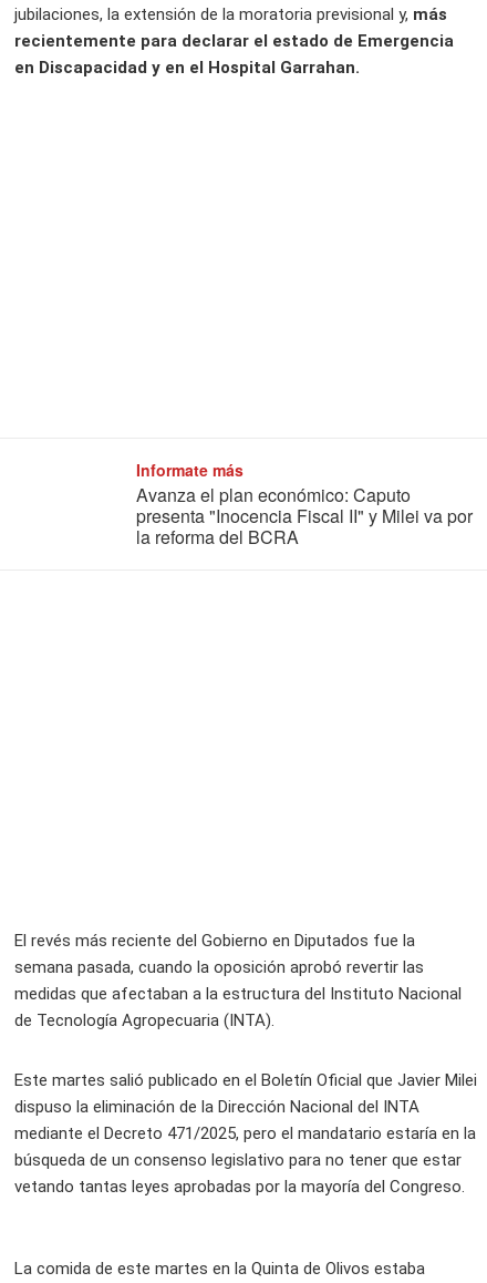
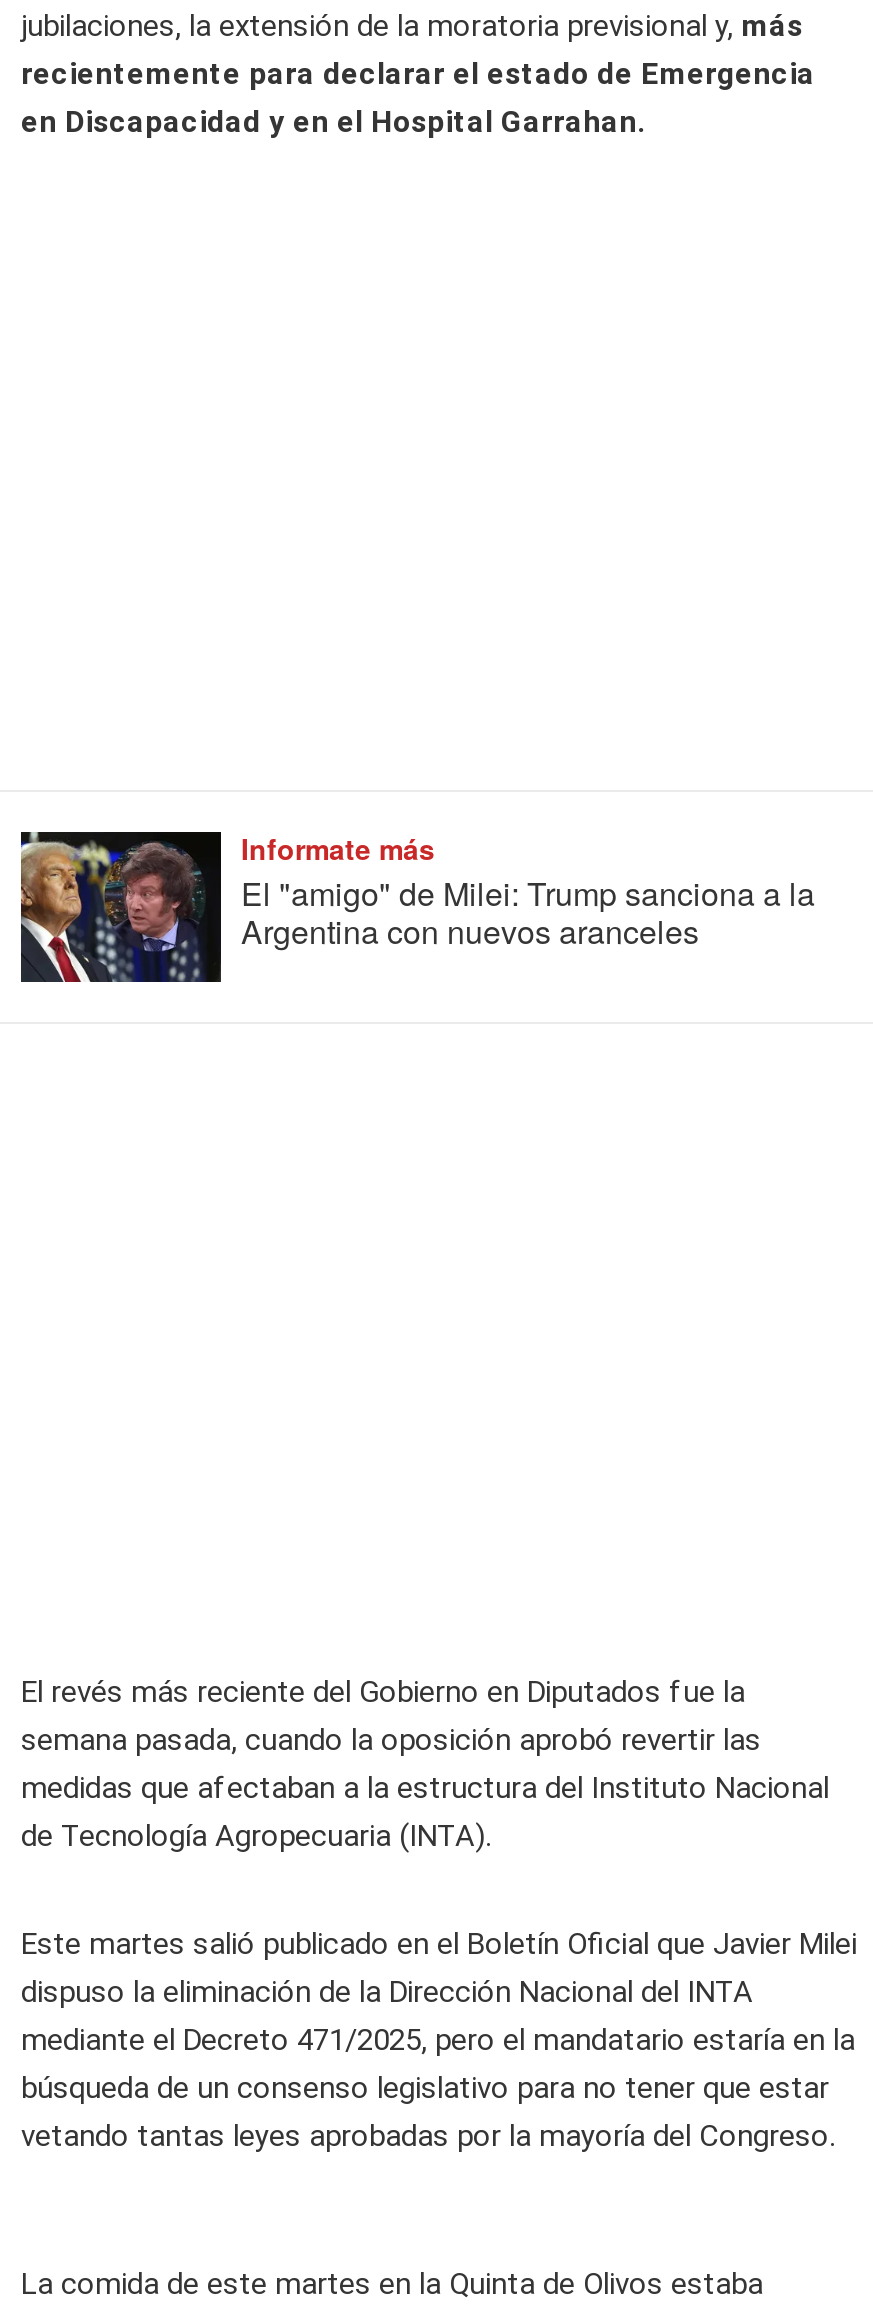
none -> [19,830,223,984] [image]
[136,482,473,550] Avanza el plan económico: Caputo | presenta "Inocencia Fiscal II" y Milei va por | la reforma del BCRA -> [241,870,815,954] El "amigo" de Milei: Trump sanciona a la | Argentina con nuevos aranceles

